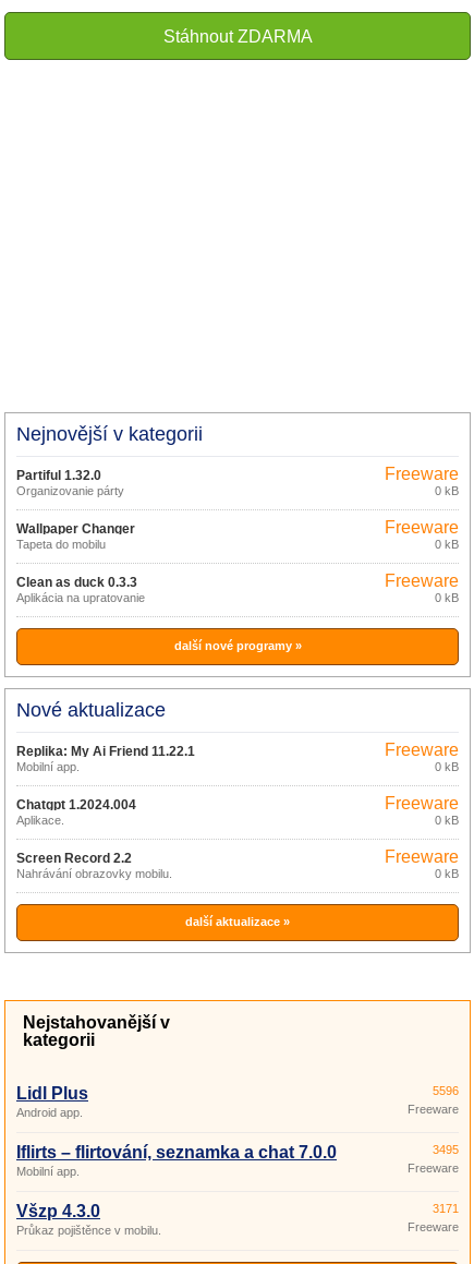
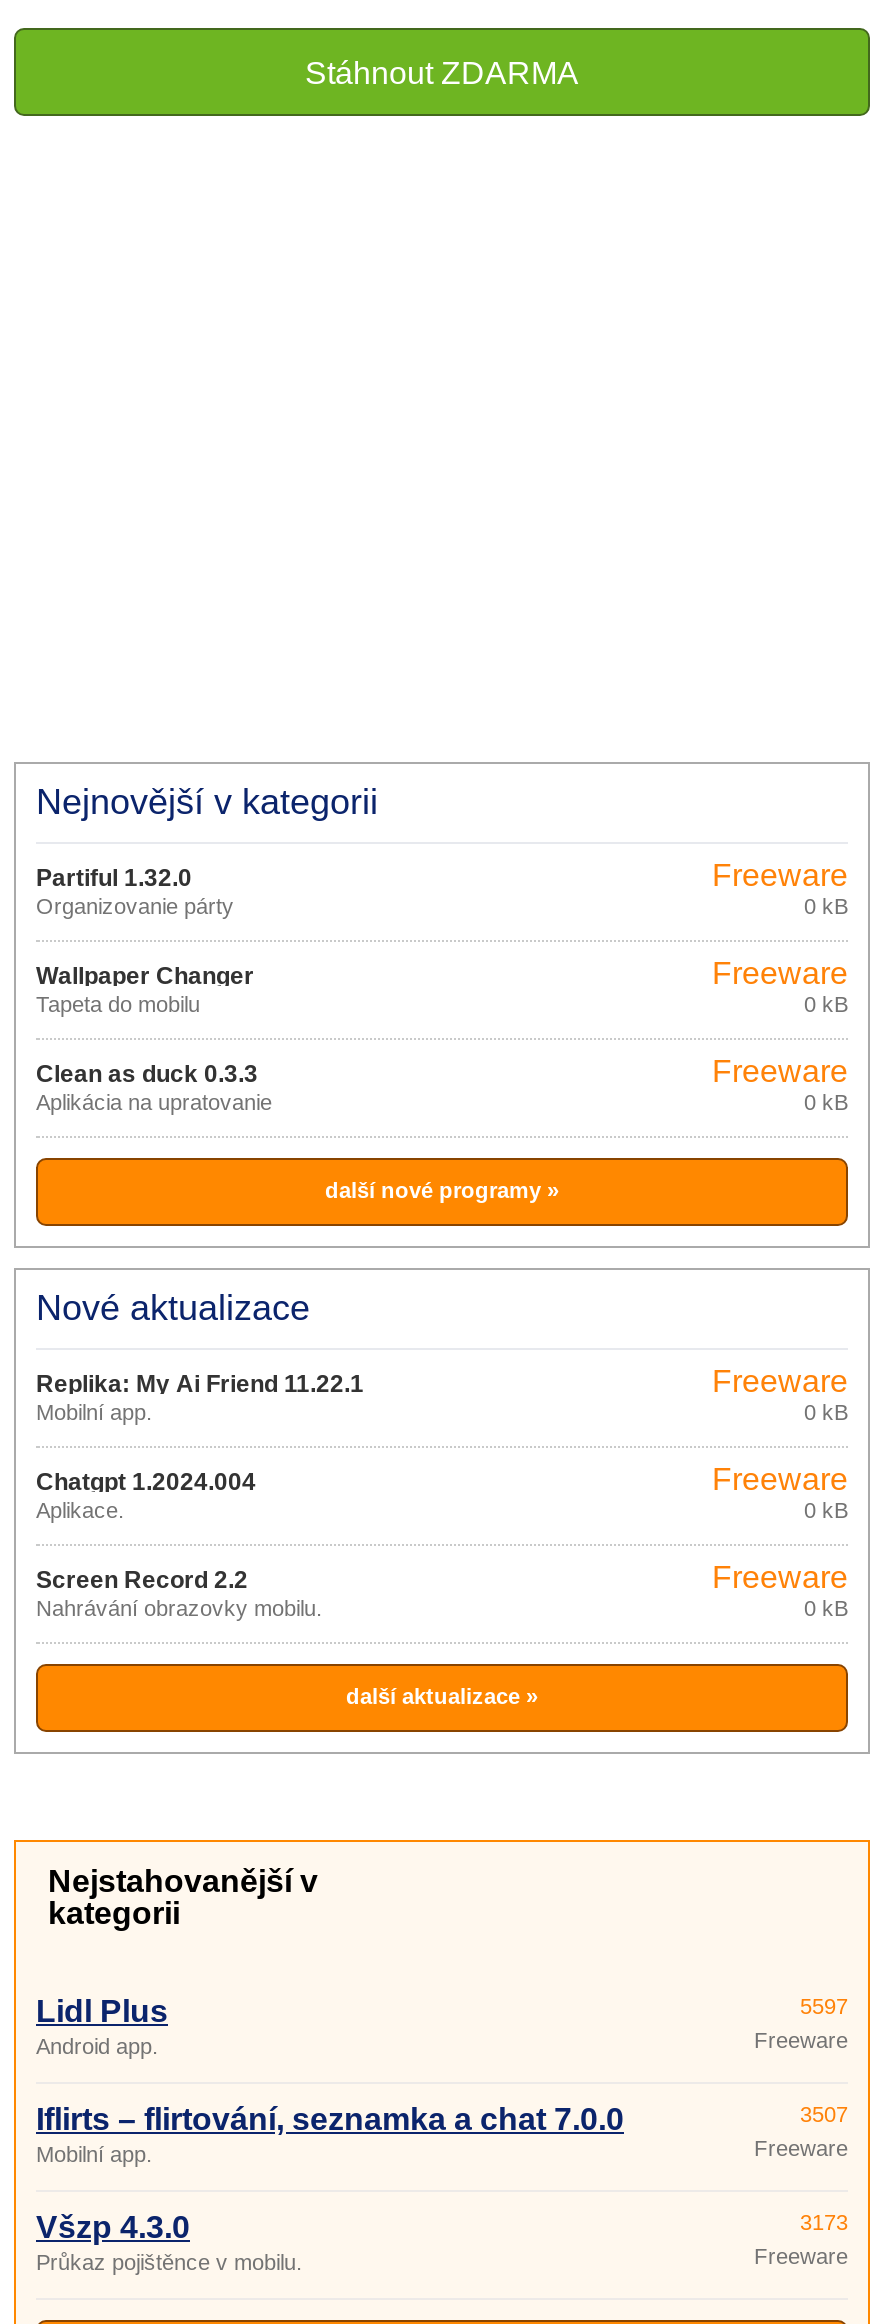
[433,1084,459,1097] 5596 -> [800,1994,848,2018] 5597
[433,1143,459,1156] 3495 -> [800,2102,848,2126] 3507
[433,1202,459,1215] 3171 -> [800,2210,848,2234] 3173

